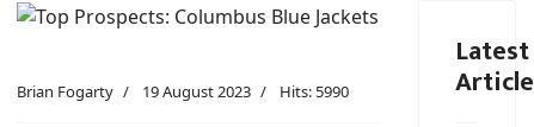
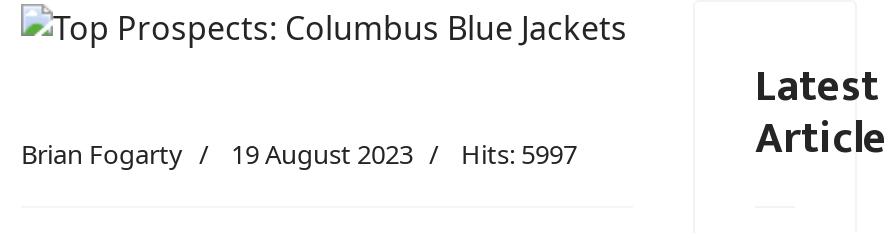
[17,80,349,102] Brian Fogarty 19 August 2023 Hits: 5990 -> [21,135,577,171] Brian Fogarty 19 August 2023 Hits: 5997

